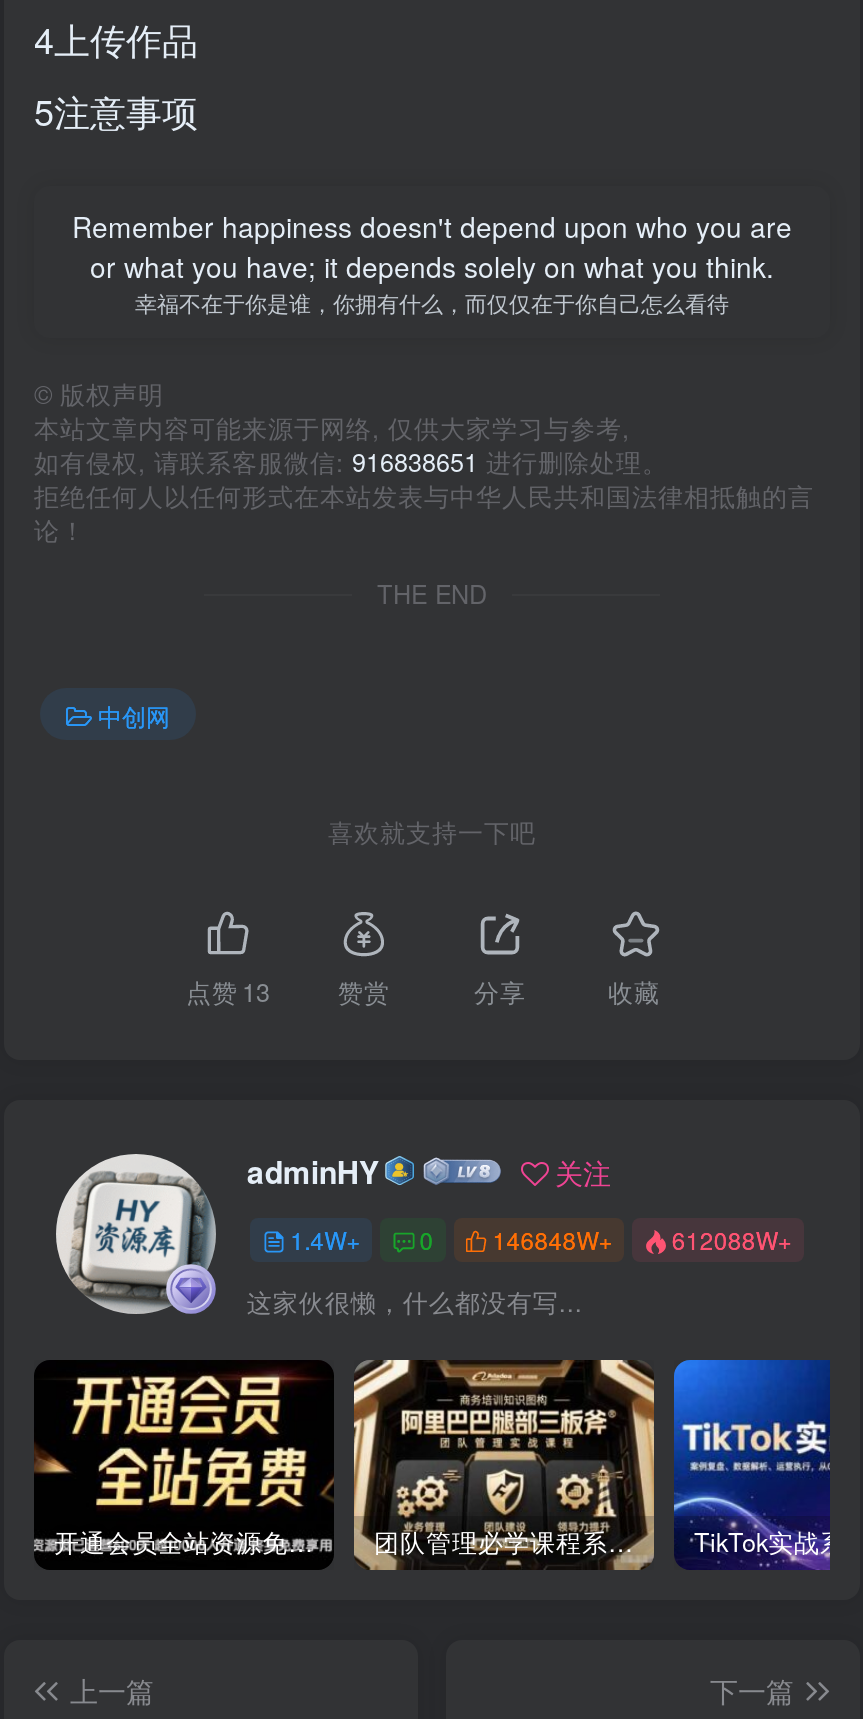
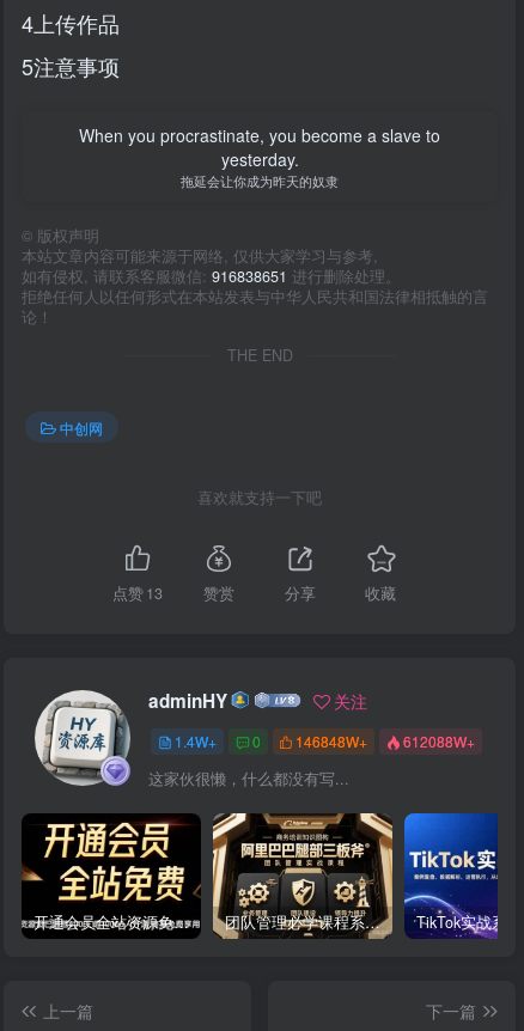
[72,206,792,318] Remember happiness doesn't depend upon who you are | or what you have; it depends solely on what you think. | 幸福不在于你是谁，你拥有什么，而仅仅在于你自己怎么看待 -> [79,123,440,190] When you procrastinate, you become a slave to | yesterday. | 拖延会让你成为昨天的奴隶

